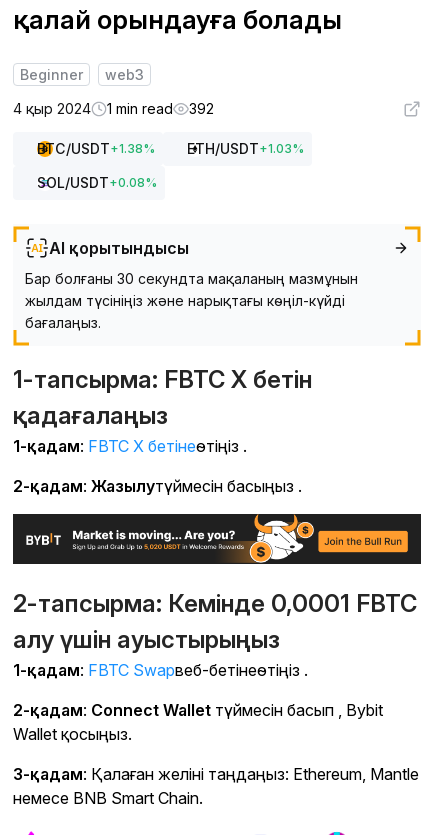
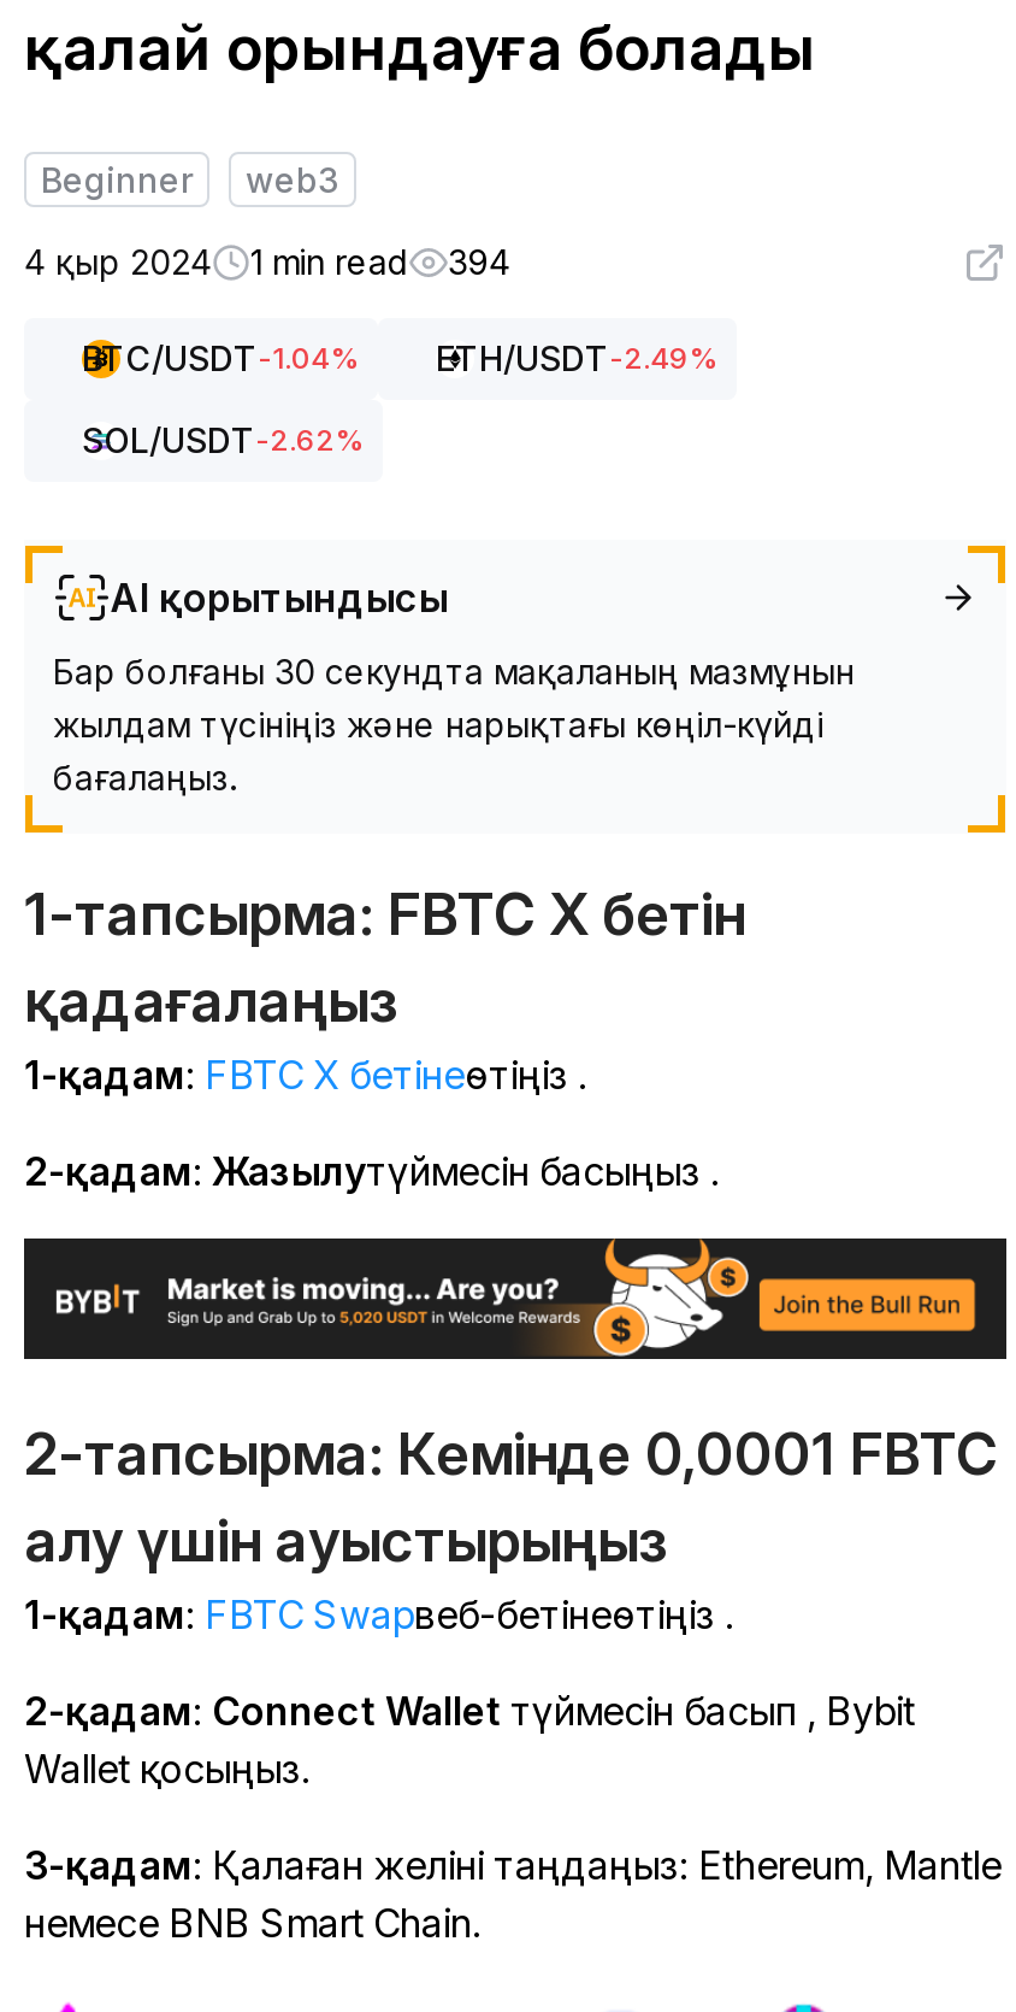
[13,100,214,117] 4 қыр 2024 1 min read 392 -> [24,241,510,282] 4 қыр 2024 1 min read 394
[37,140,304,157] BTC/USDT + 1.38% | ETH/USDT + 1.03% -> [82,337,717,378] BTC/USDT-1.04% | ETH/USDT-2.49%
[37,174,157,191] SOL/USDT + 0.08% -> [82,419,364,460] SOL/USDT-2.62%

